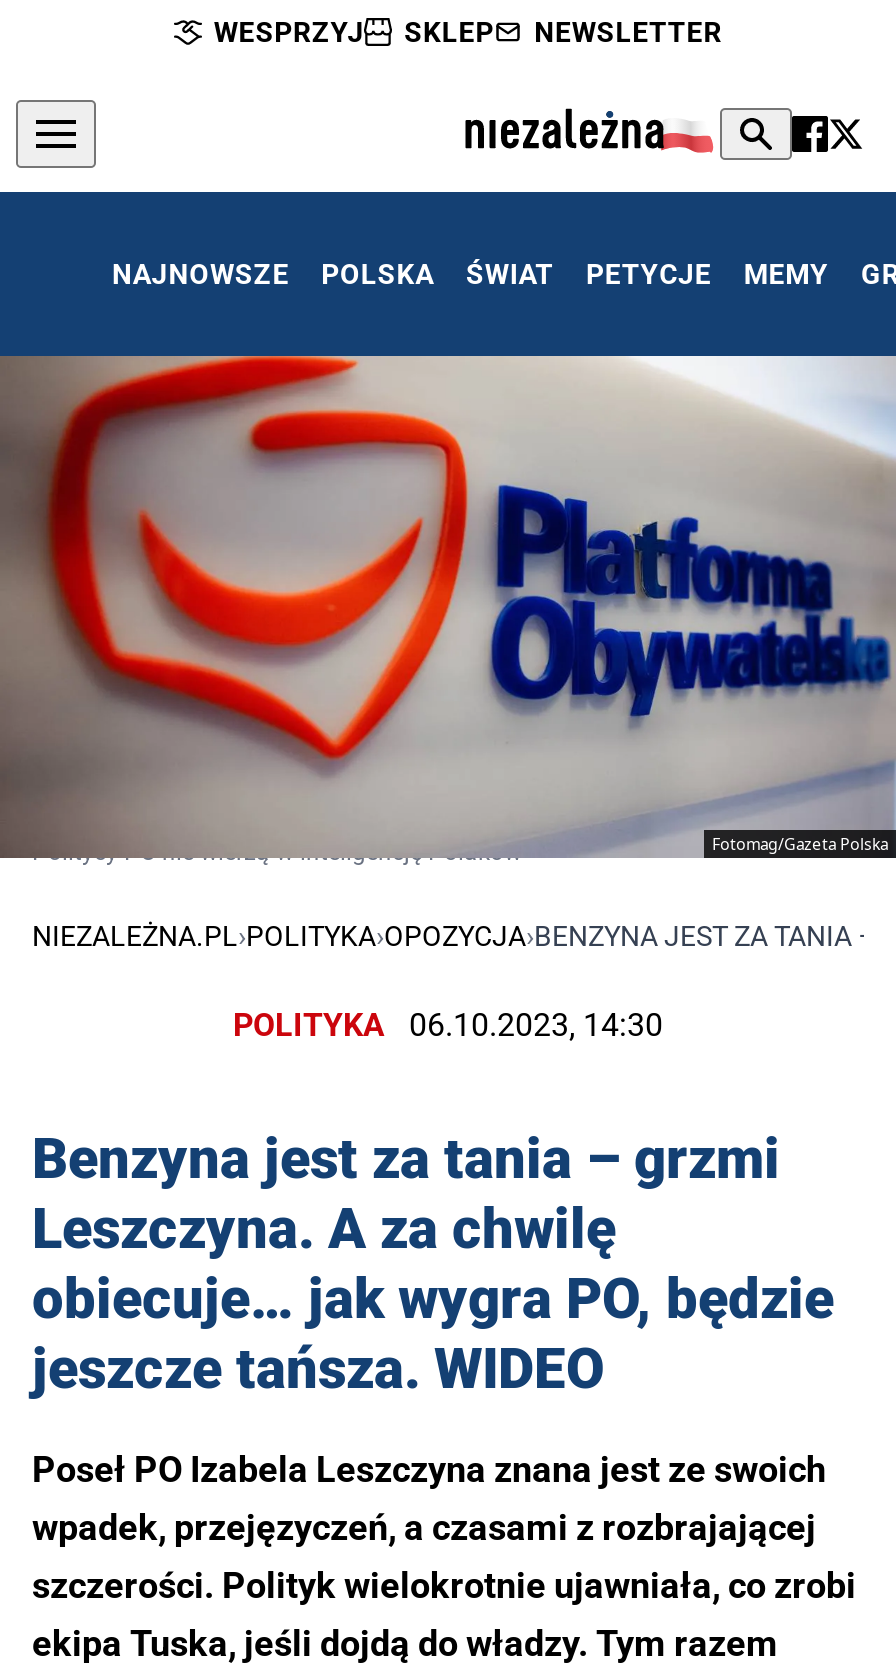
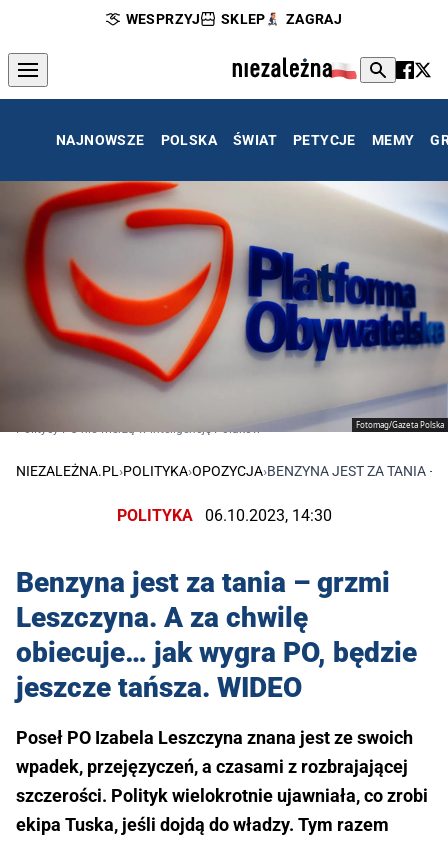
[534,16,722,48] NEWSLETTER -> [286,11,342,27] ZAGRAJ

